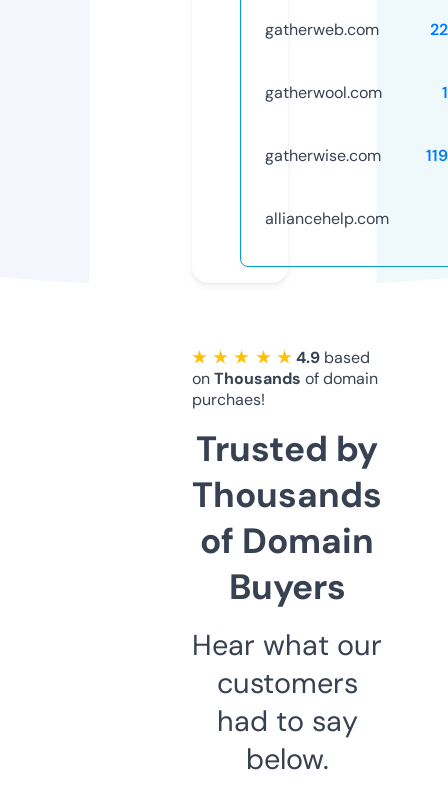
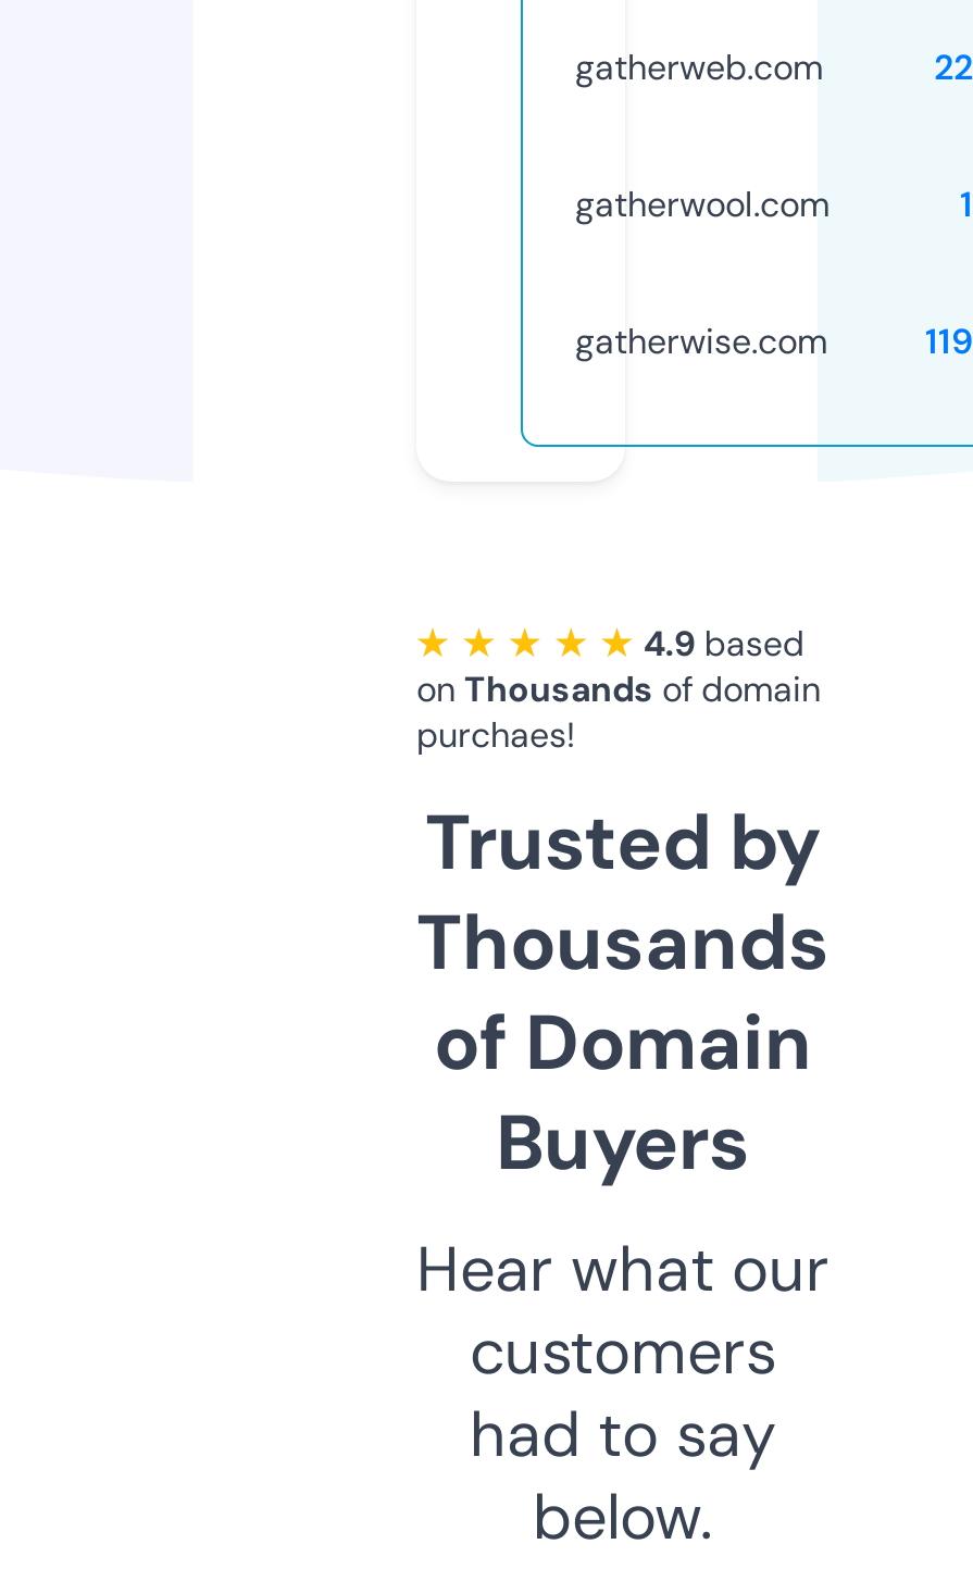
[265,208,389,229] alliancehelp.com -> none

